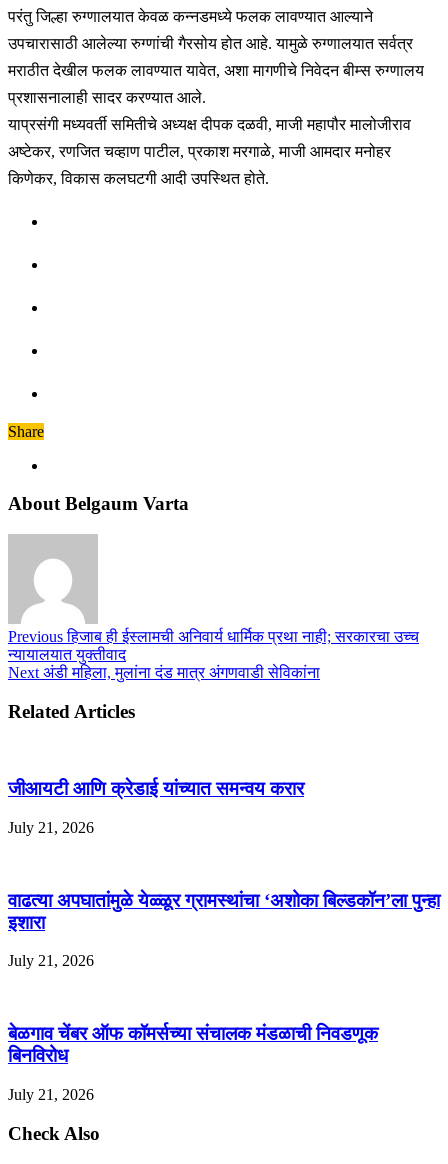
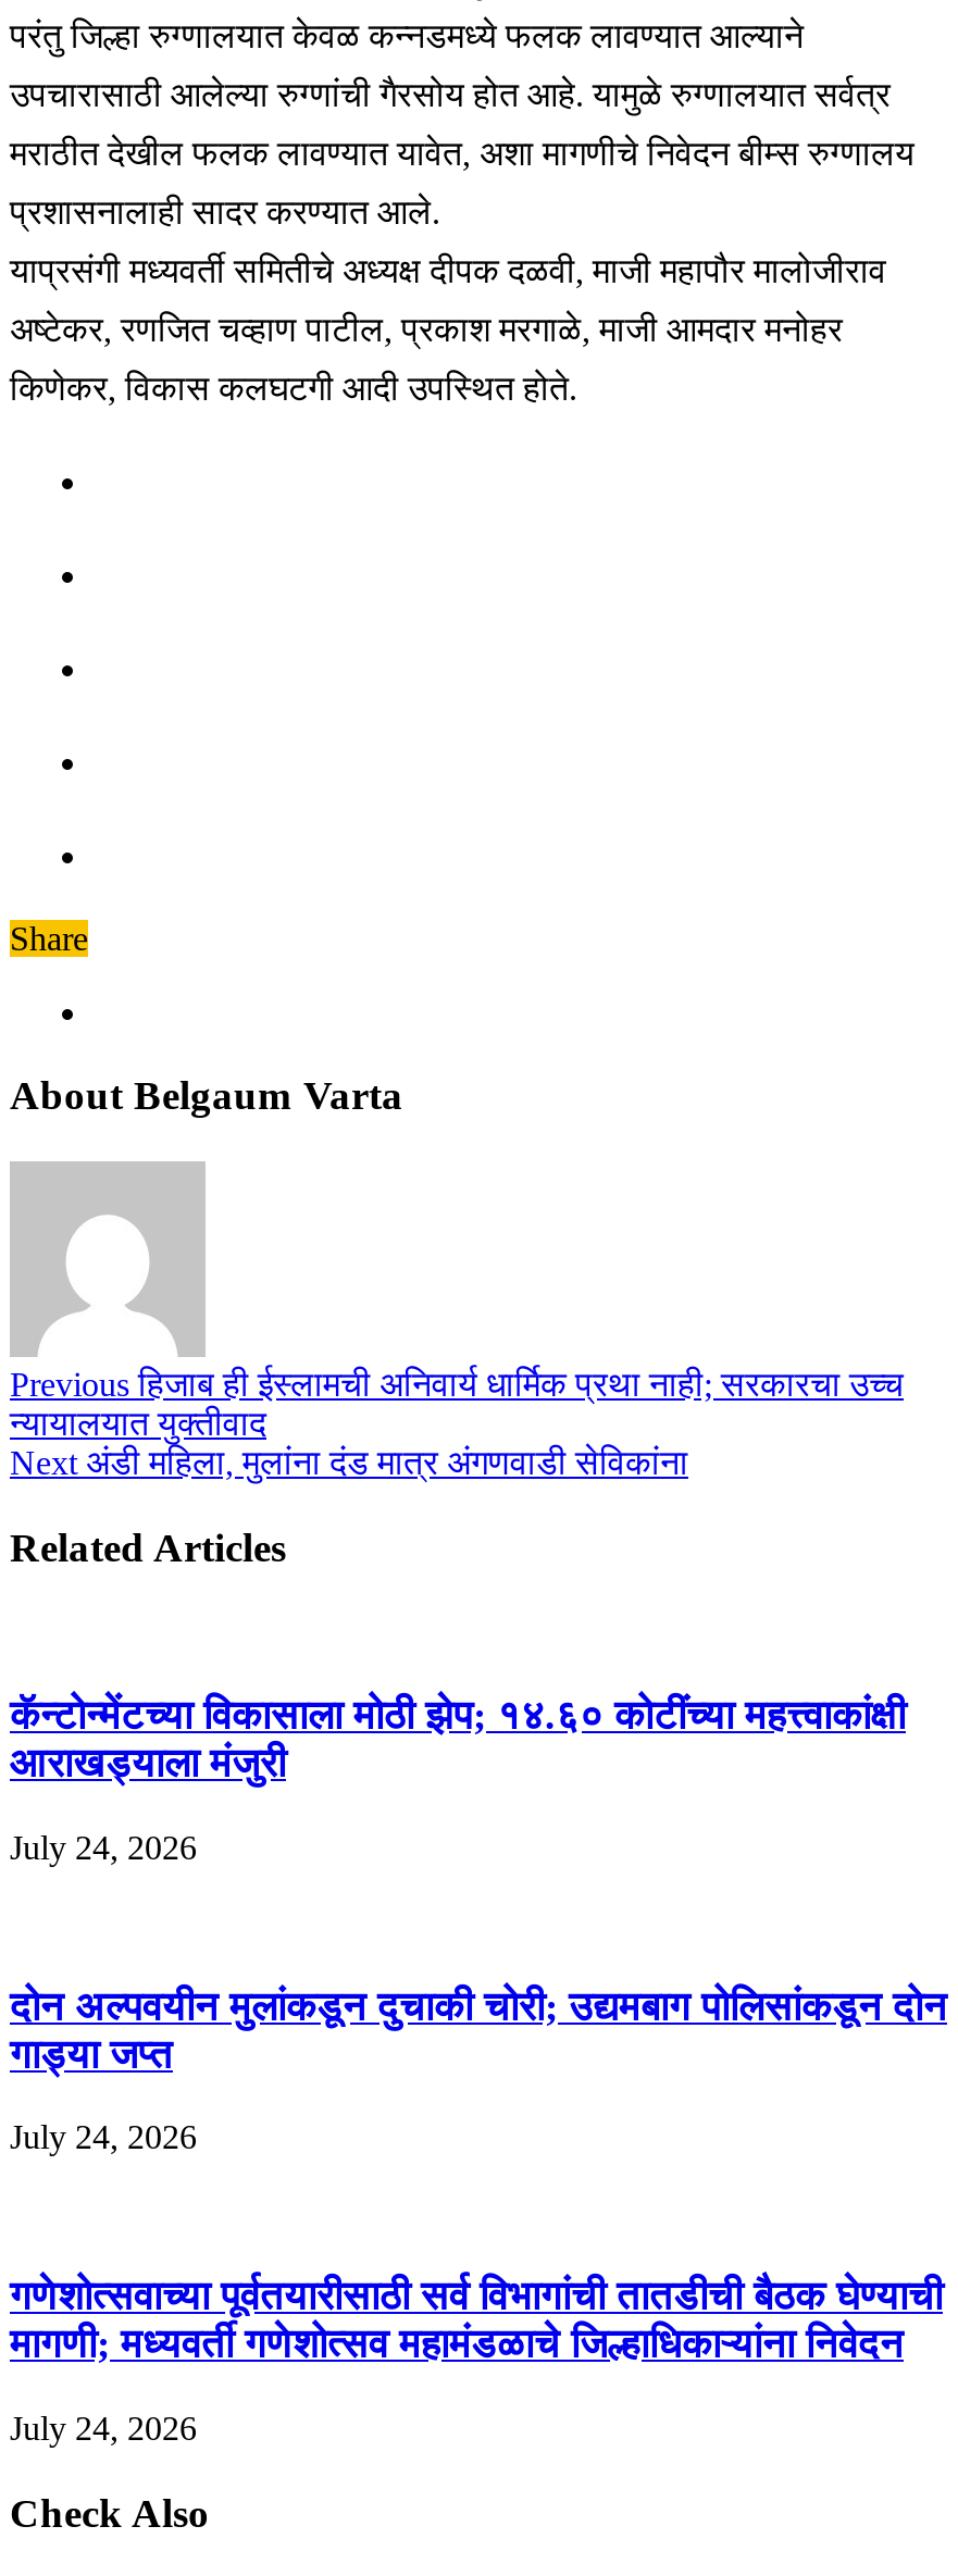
[8,778,304,799] जीआयटी आणि क्रेडाई यांच्यात समन्वय करार -> [10,1692,906,1786] कॅन्टोन्मेंटच्या विकासाला मोठी झेप; १४.६० कोटींच्या महत्त्वाकांक्षी | आराखड्याला मंजुरी
[8,819,94,836] July 21, 2026 -> [10,1829,197,1866] July 24, 2026
[8,890,440,933] वाढत्या अपघातांमुळे येळ्ळूर ग्रामस्थांचा ‘अशोका बिल्डकॉन’ला पुन्हा | इशारा -> [10,1983,947,2076] दोन अल्पवयीन मुलांकडून दुचाकी चोरी; उद्यमबाग पोलिसांकडून दोन | गाड्या जप्त
[8,952,94,969] July 21, 2026 -> [10,2119,197,2156] July 24, 2026
[8,1023,378,1066] बेळगाव चेंबर ऑफ कॉमर्सच्या संचालक मंडळाची निवडणूक | बिनविरोध -> [10,2273,943,2366] गणेशोत्सवाच्या पूर्वतयारीसाठी सर्व विभागांची तातडीची बैठक घेण्याची | मागणी; मध्यवर्ती गणेशोत्सव महामंडळाचे जिल्हाधिकाऱ्यांना निवेदन
[8,1086,94,1103] July 21, 2026 -> [10,2409,197,2446] July 24, 2026

